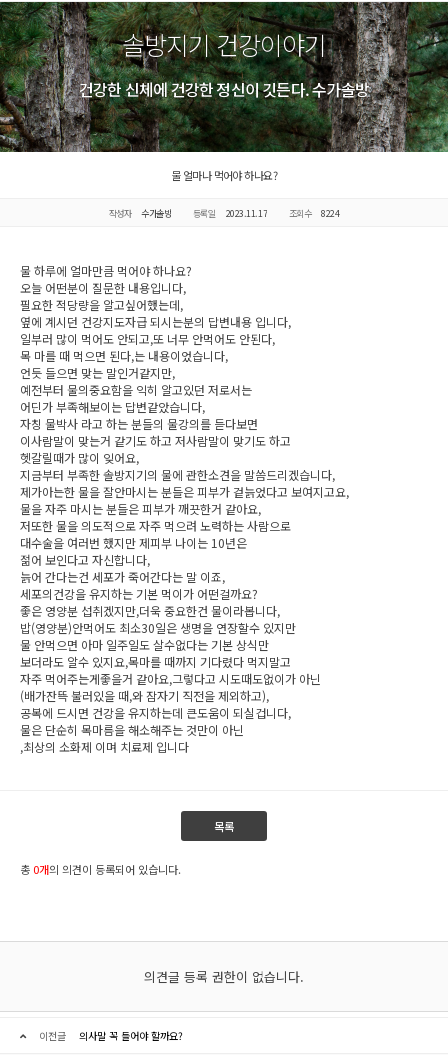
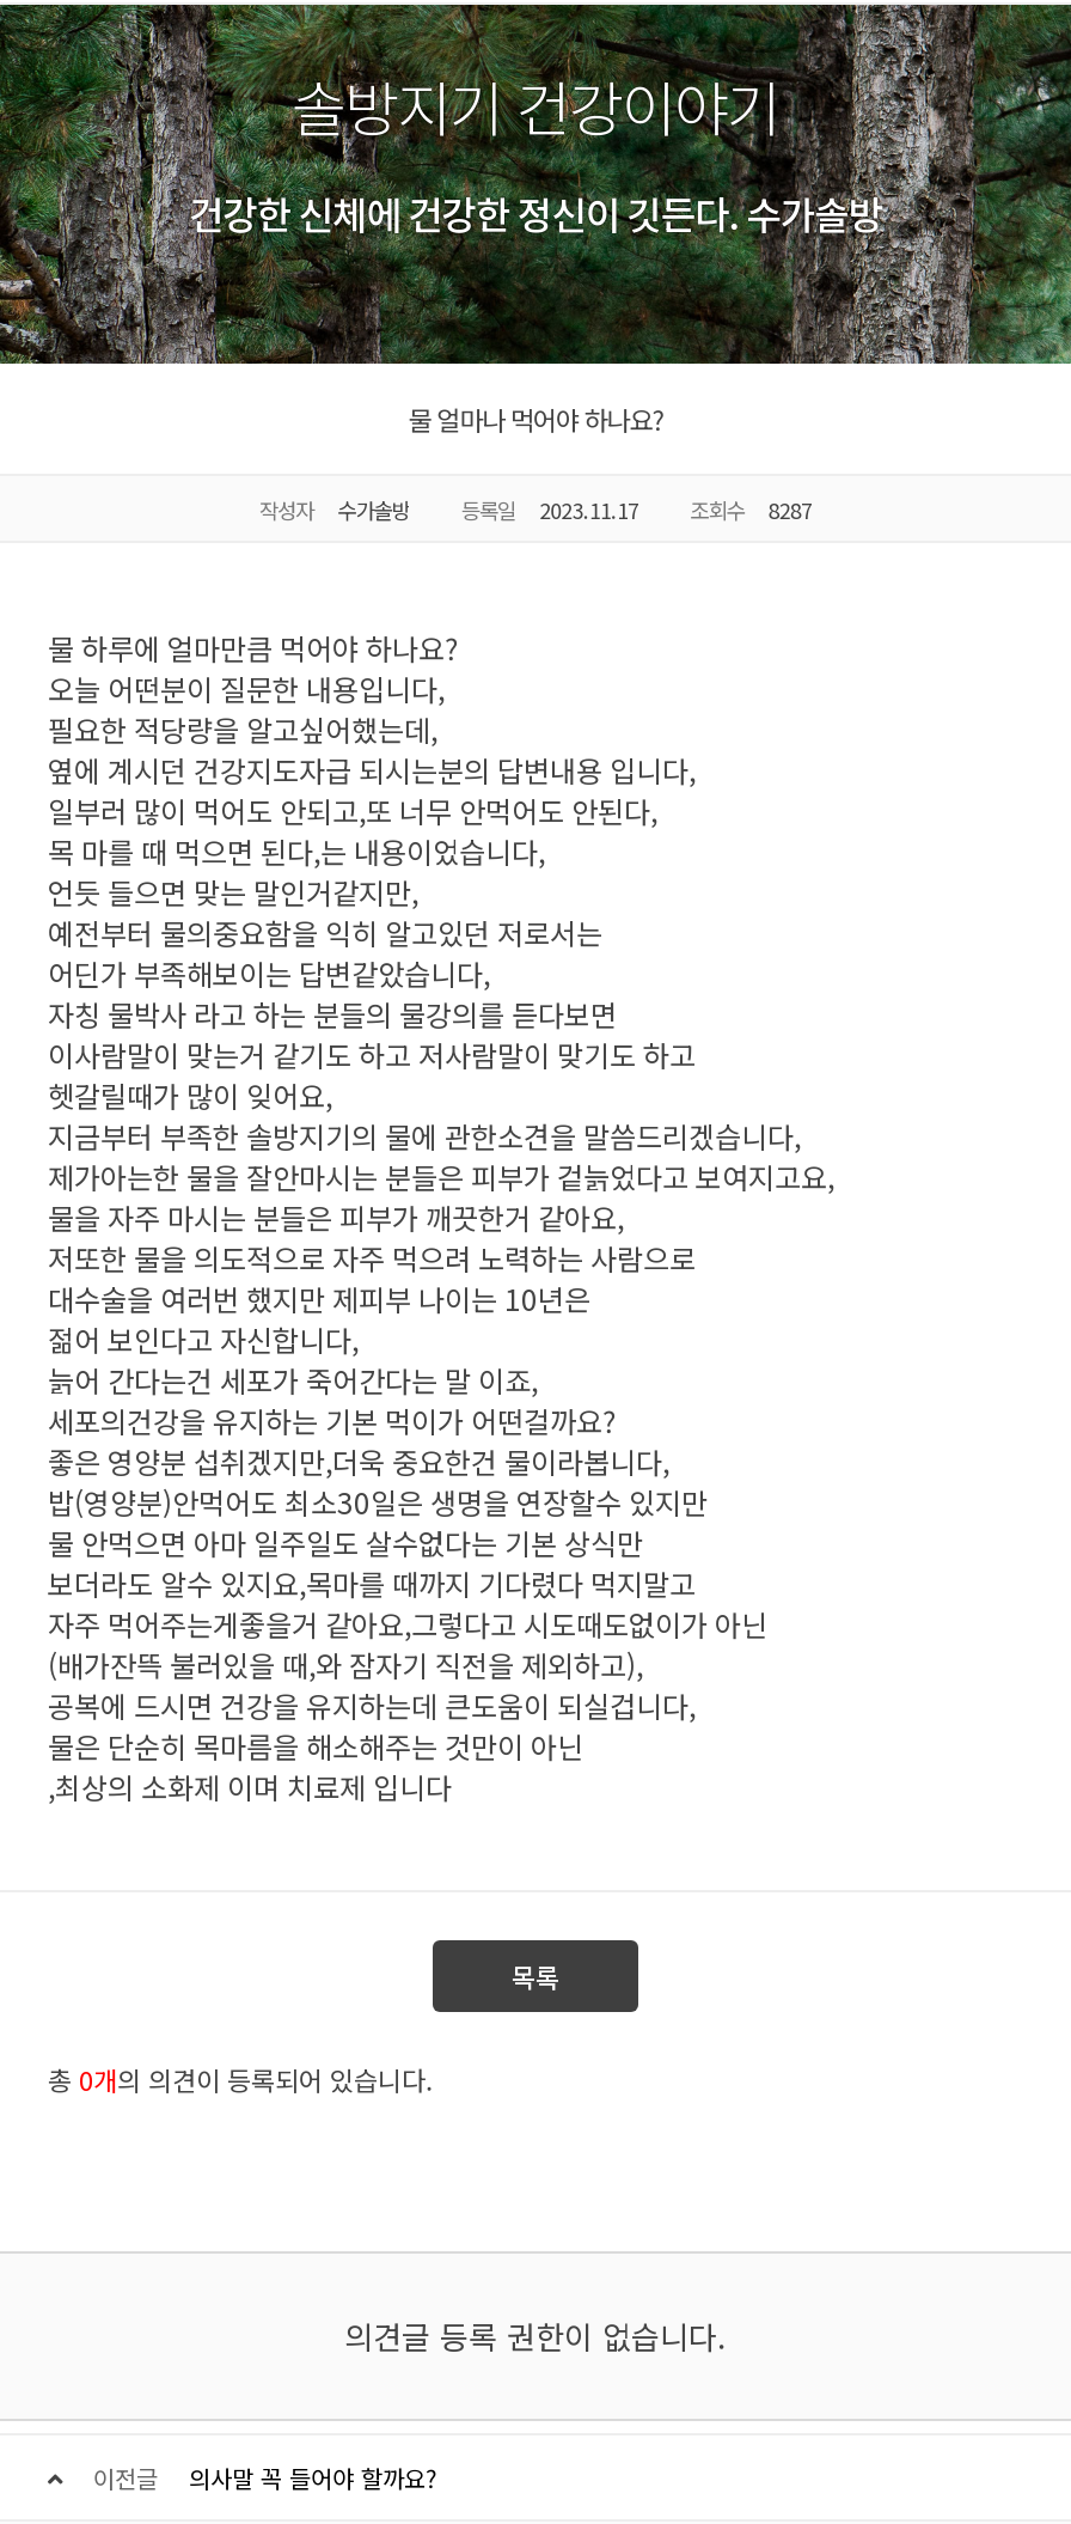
[108,207,339,220] 작성자 수가솔방 등록일 2023.11.17 조회수 8224 -> [259,495,812,526] 작성자 수가솔방 등록일 2023.11.17 조회수 8287

